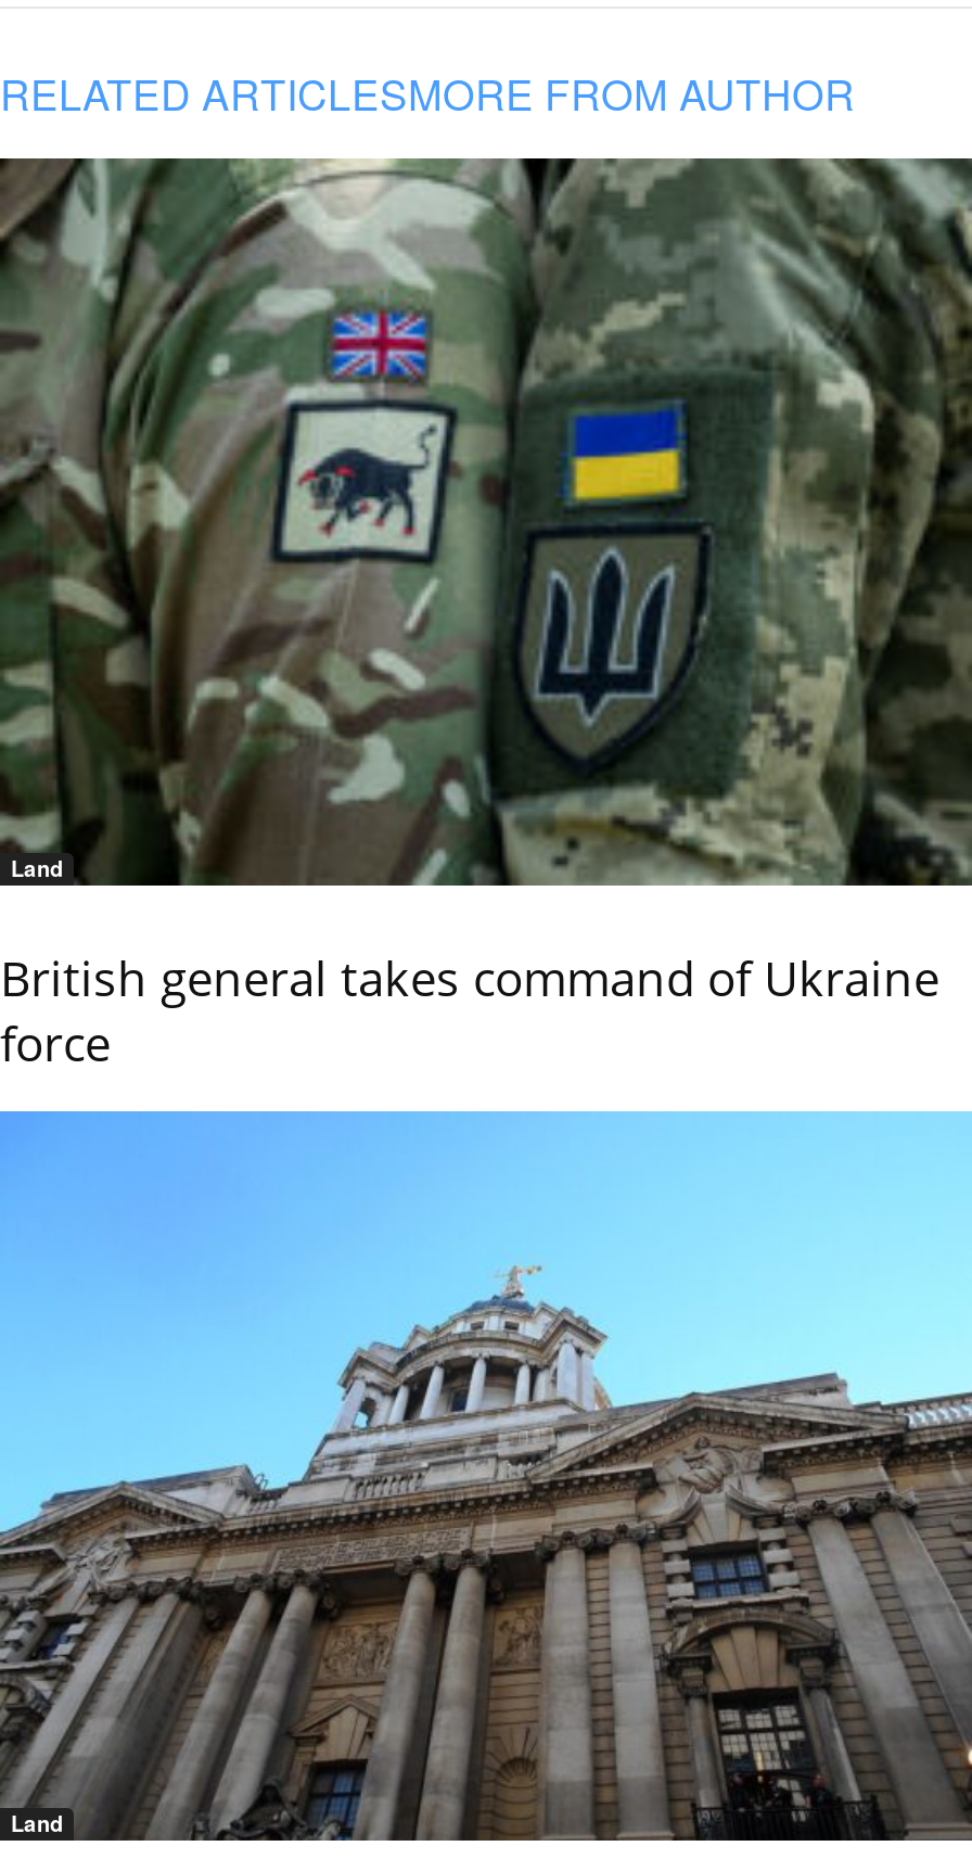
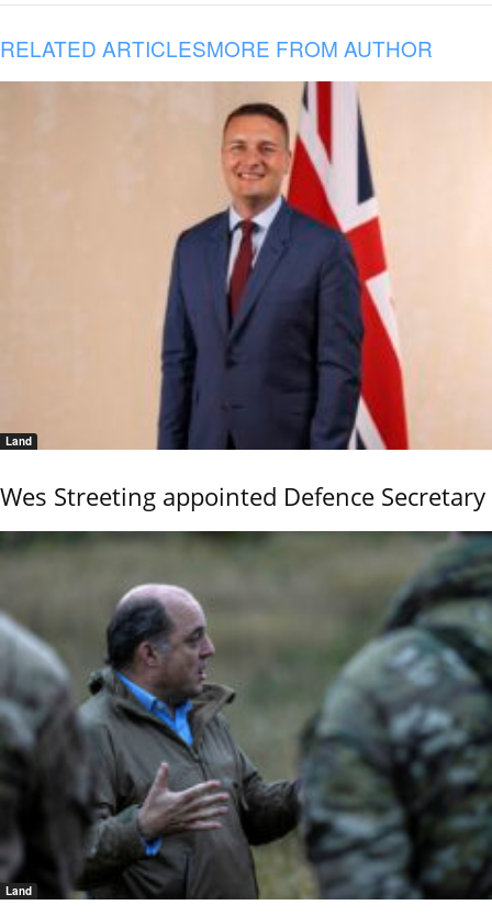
[0,156,965,1074] [image] | British general takes command of Ukraine | force -> [0,80,489,512] [image] | Wes Streeting appointed Defence Secretary
[7,1109,965,1841] [image] -> [3,530,489,900] [image]

